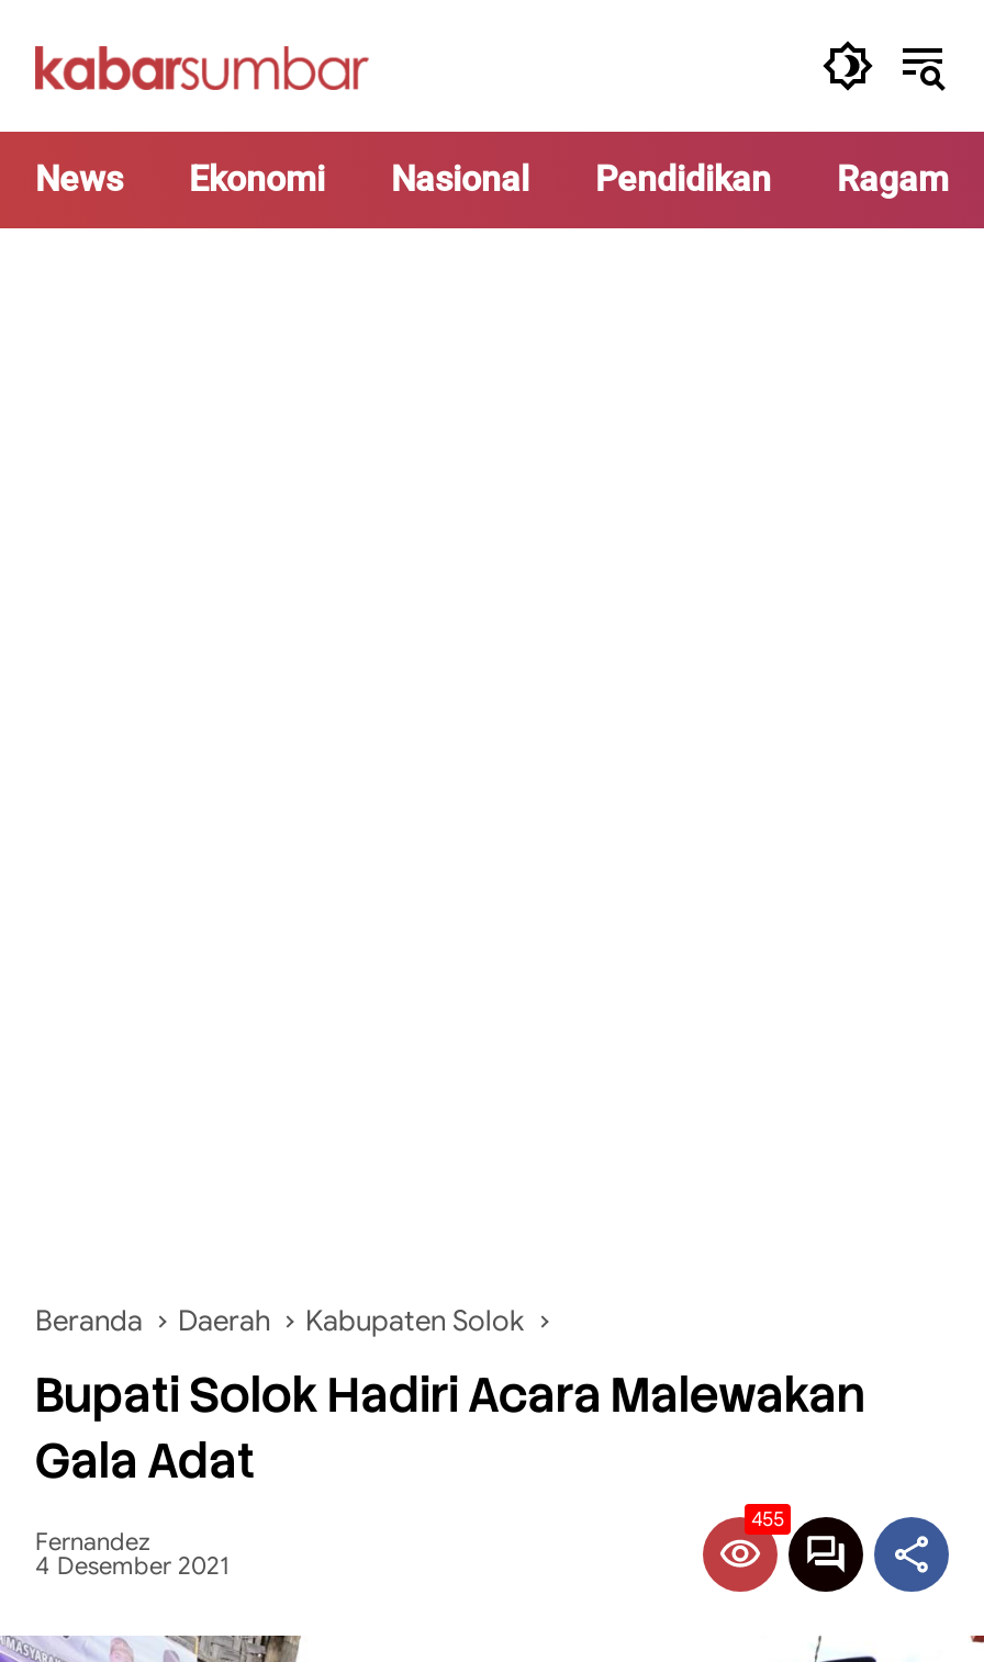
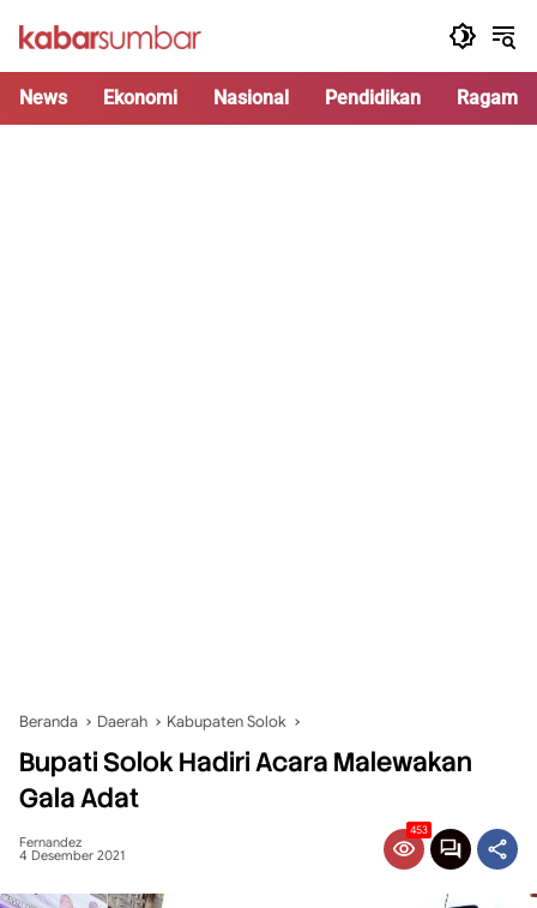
[751,1506,784,1532] 455 -> [410,823,428,837] 453

